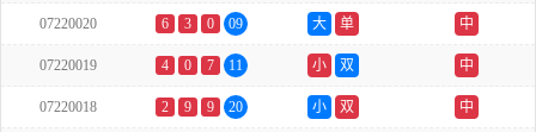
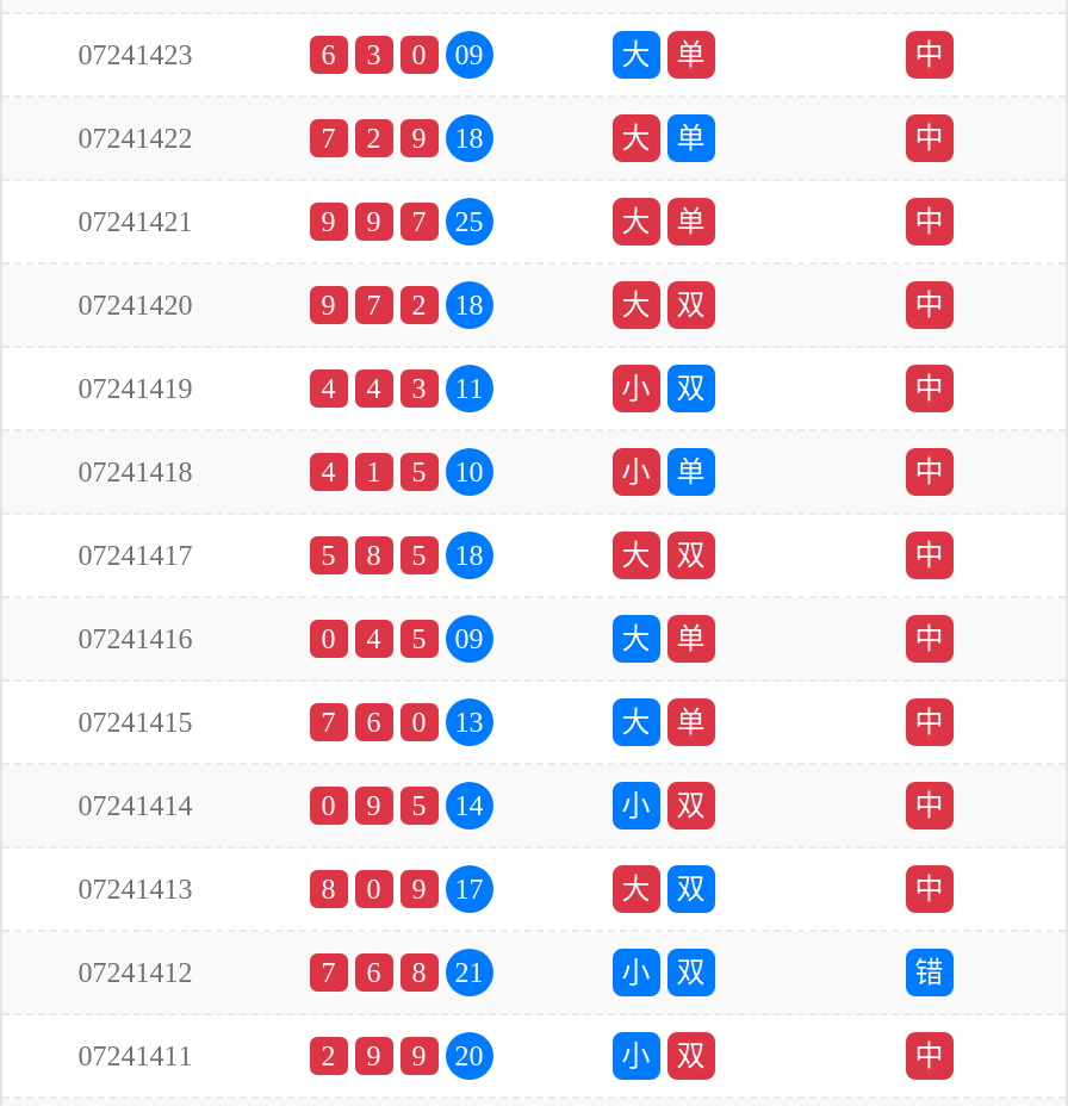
[39,15,97,32] 07220020 -> [78,38,193,72] 07241423
[39,57,97,74] 07220019 -> [78,122,944,405] 07241422 | 7 | 2 | 9 | 18 | 大 | 单 | 中 | 07241421 | 9 | 9 | 7 | 25 | 大 | 单 | 中 | 07241420 | 9 | 7 | 2 | 18 | 大 | 双 | 中 | 07241419
[184,57,191,74] 0 -> [367,372,381,405] 4
[207,57,214,74] 7 -> [412,372,426,405] 3
[39,99,97,115] 07220018 -> [78,455,944,1073] 07241418 | 4 | 1 | 5 | 10 | 小 | 单 | 中 | 07241417 | 5 | 8 | 5 | 18 | 大 | 双 | 中 | 07241416 | 0 | 4 | 5 | 09 | 大 | 单 | 中 | 07241415 | 7 | 6 | 0 | 13 | 大 | 单 | 中 | 07241414 | 0 | 9 | 5 | 14 | 小 | 双 | 中 | 07241413 | 8 | 0 | 9 | 17 | 大 | 双 | 中 | 07241412 | 7 | 6 | 8 | 21 | 小 | 双 | 错 | 07241411

